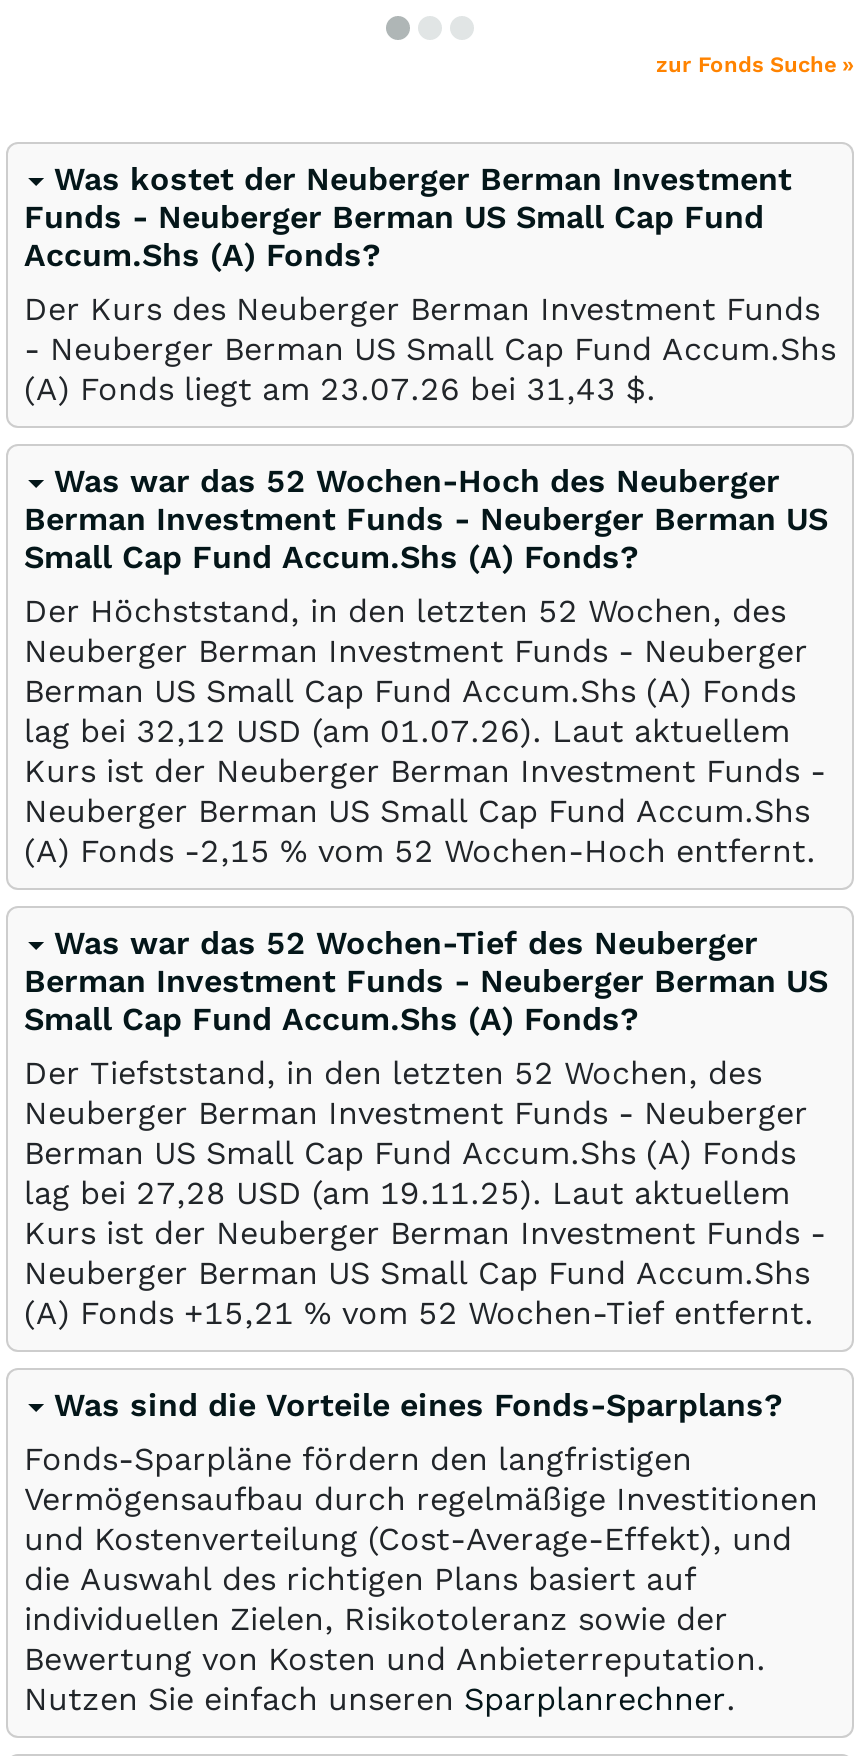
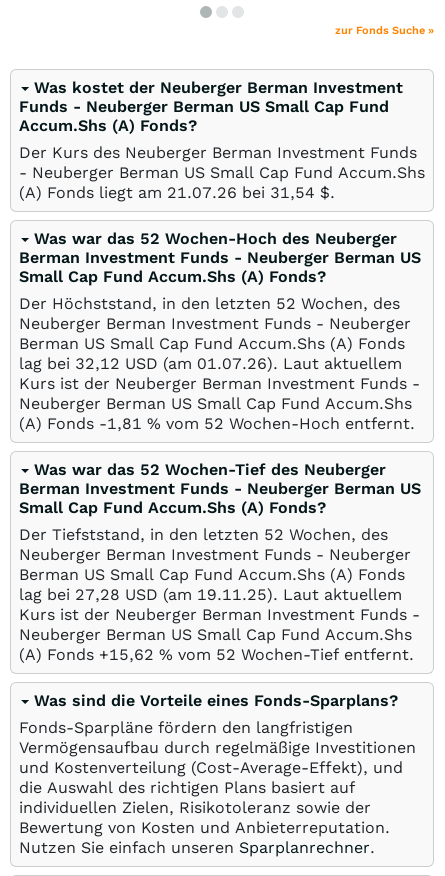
[24,370,656,408] (A) Fonds liegt am 23.07.26 bei 31,43 $. -> [19,183,335,202] (A) Fonds liegt am 21.07.26 bei 31,54 $.
[24,832,816,870] (A) Fonds -2,15% vom 52 Wochen-Hoch entfernt. -> [19,414,415,433] (A) Fonds -1,81% vom 52 Wochen-Hoch entfernt.
[24,1294,814,1332] (A) Fonds +15,21% vom 52 Wochen-Tief entfernt. -> [19,645,414,664] (A) Fonds +15,62% vom 52 Wochen-Tief entfernt.

